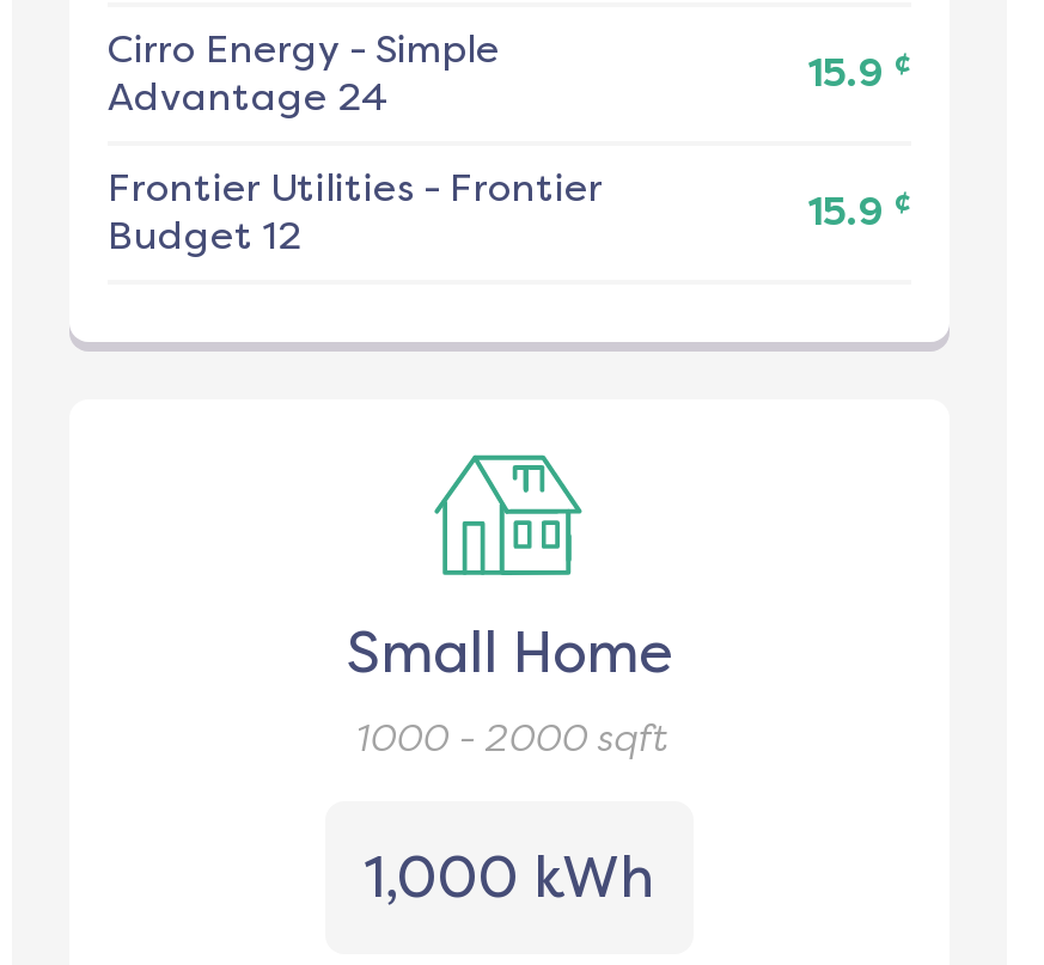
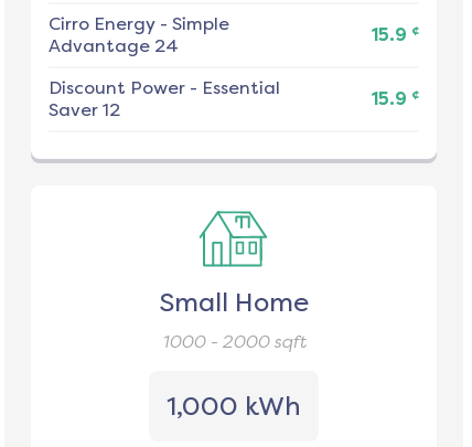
[108,165,603,258] Frontier Utilities - Frontier | Budget 12 -> [49,77,280,120] Discount Power - Essential | Saver 12

